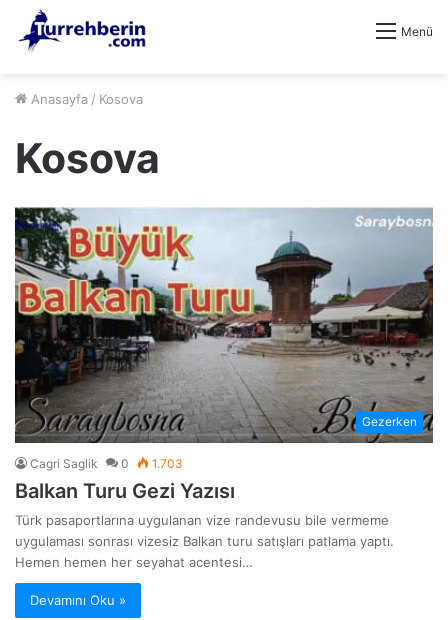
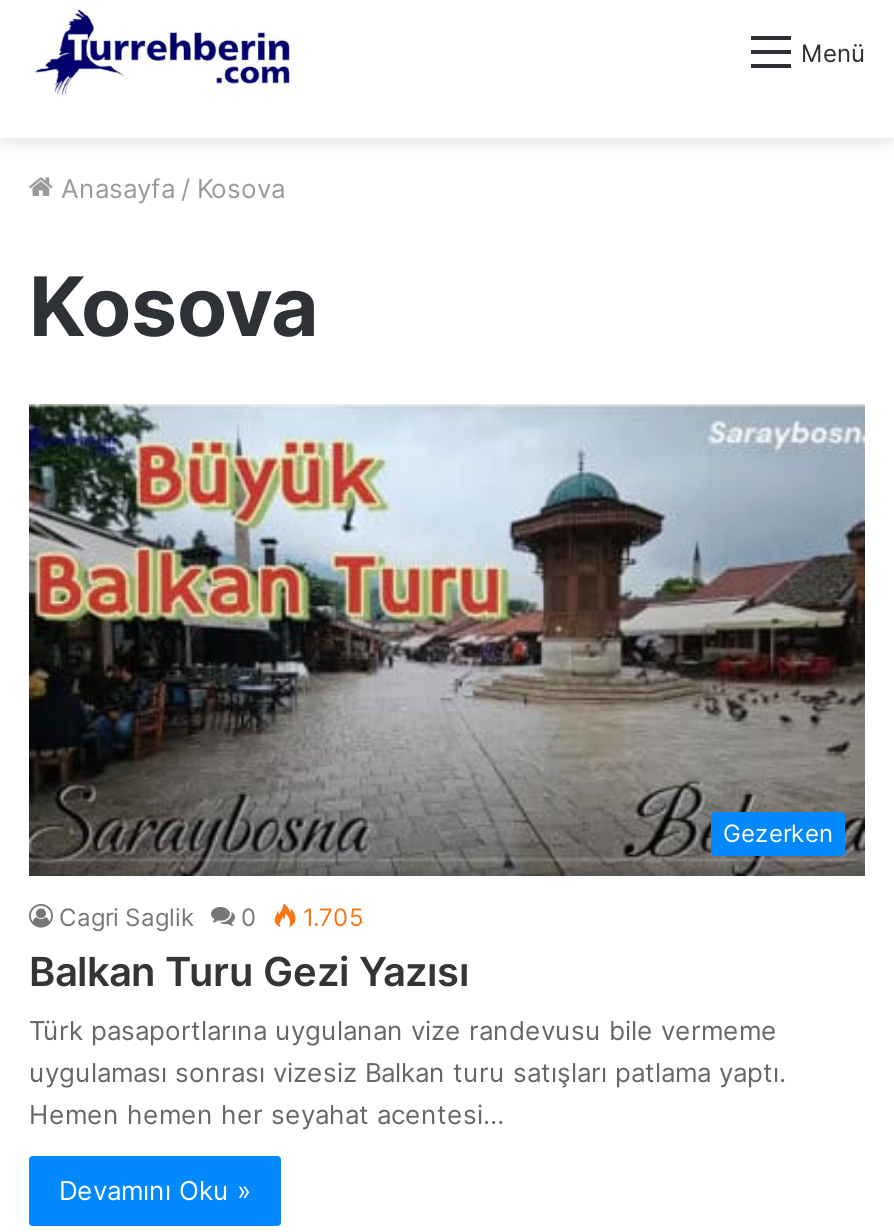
[30,456,183,471] Cagri Saglik 0 1.703 -> [59,902,363,932] Cagri Saglik 0 1.705

